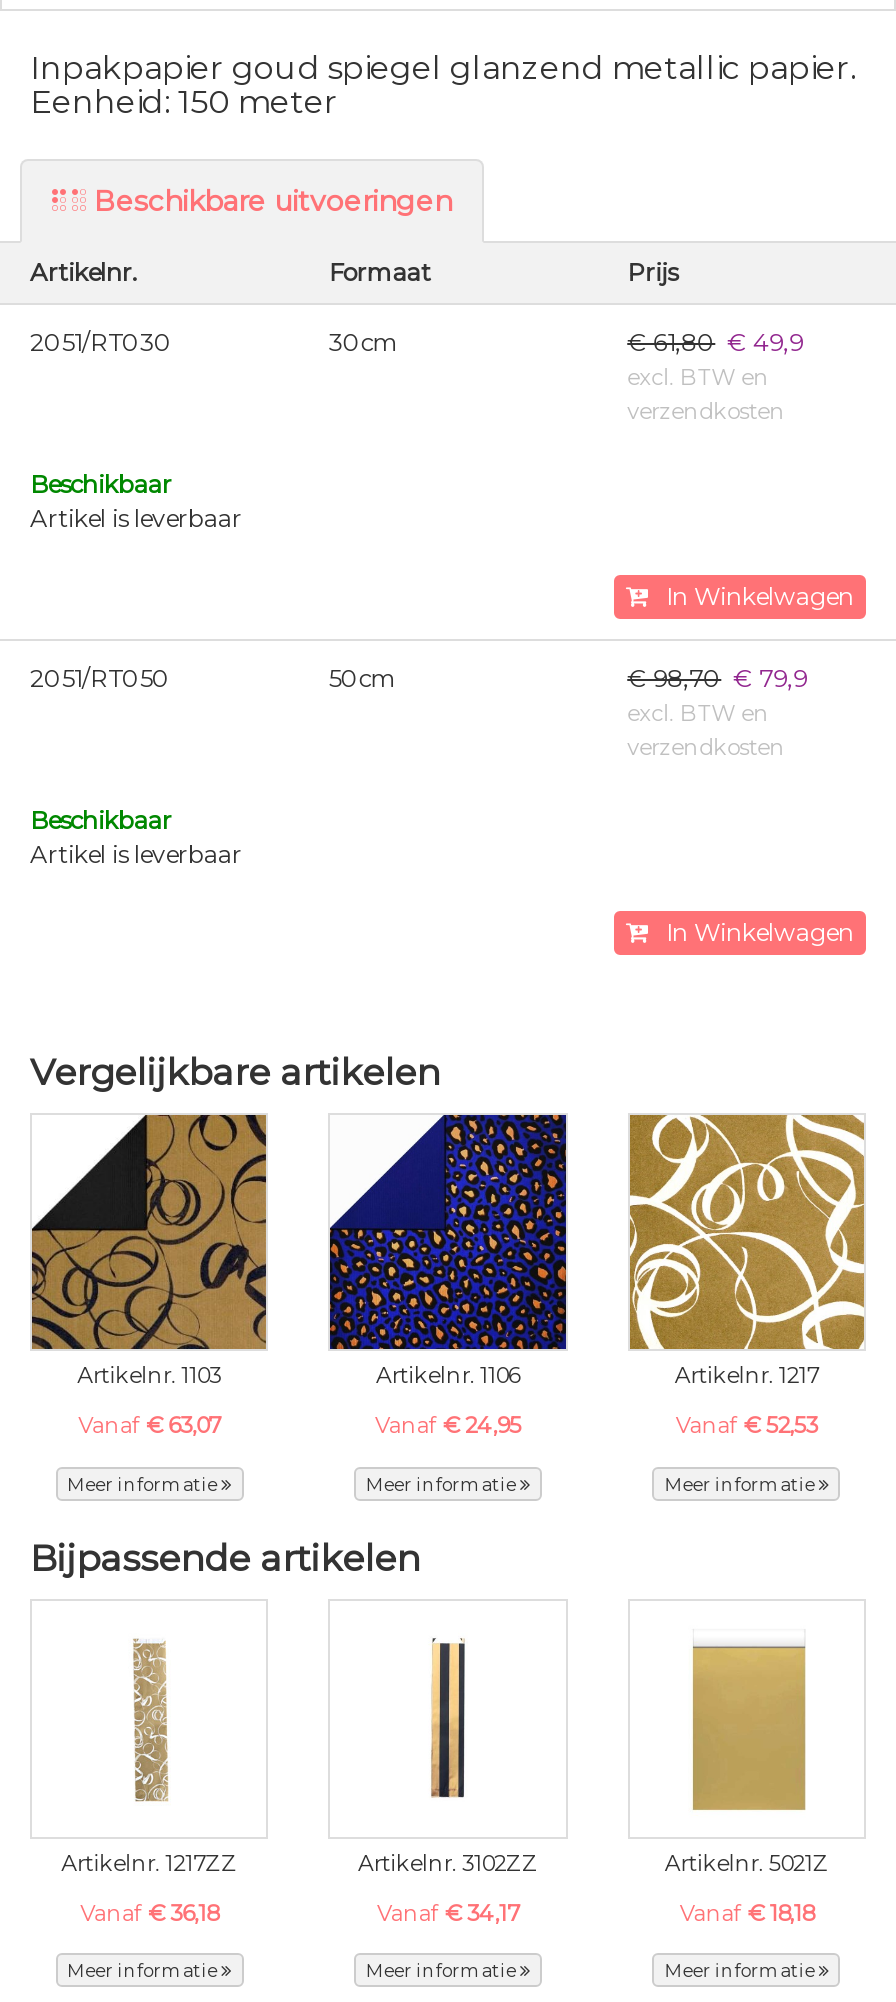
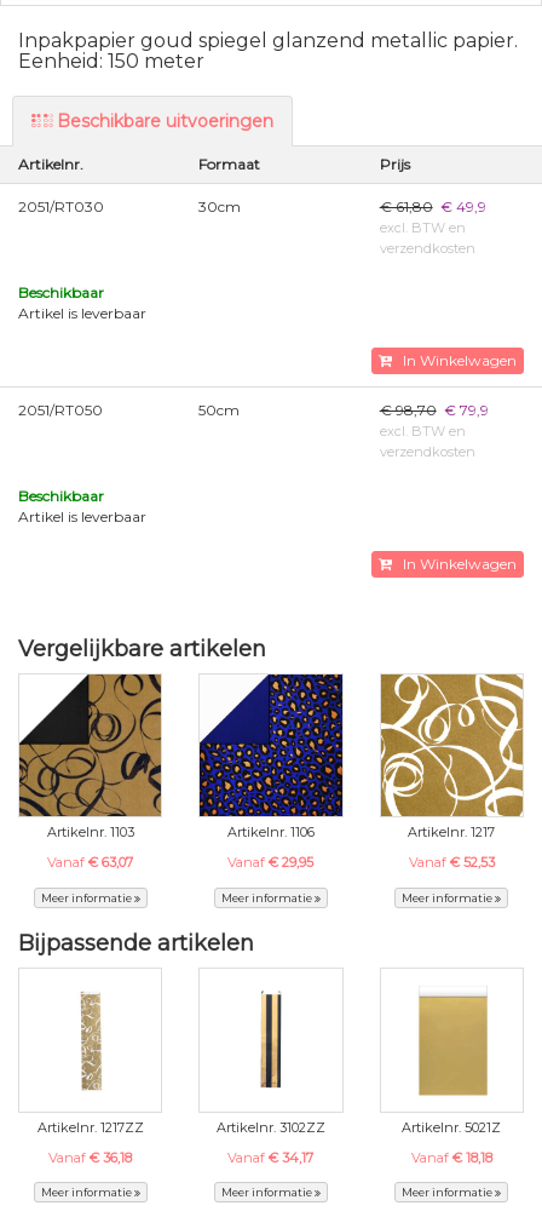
[375,1412,521,1440] Vanaf € 24,95 -> [228,854,314,871] Vanaf € 29,95

